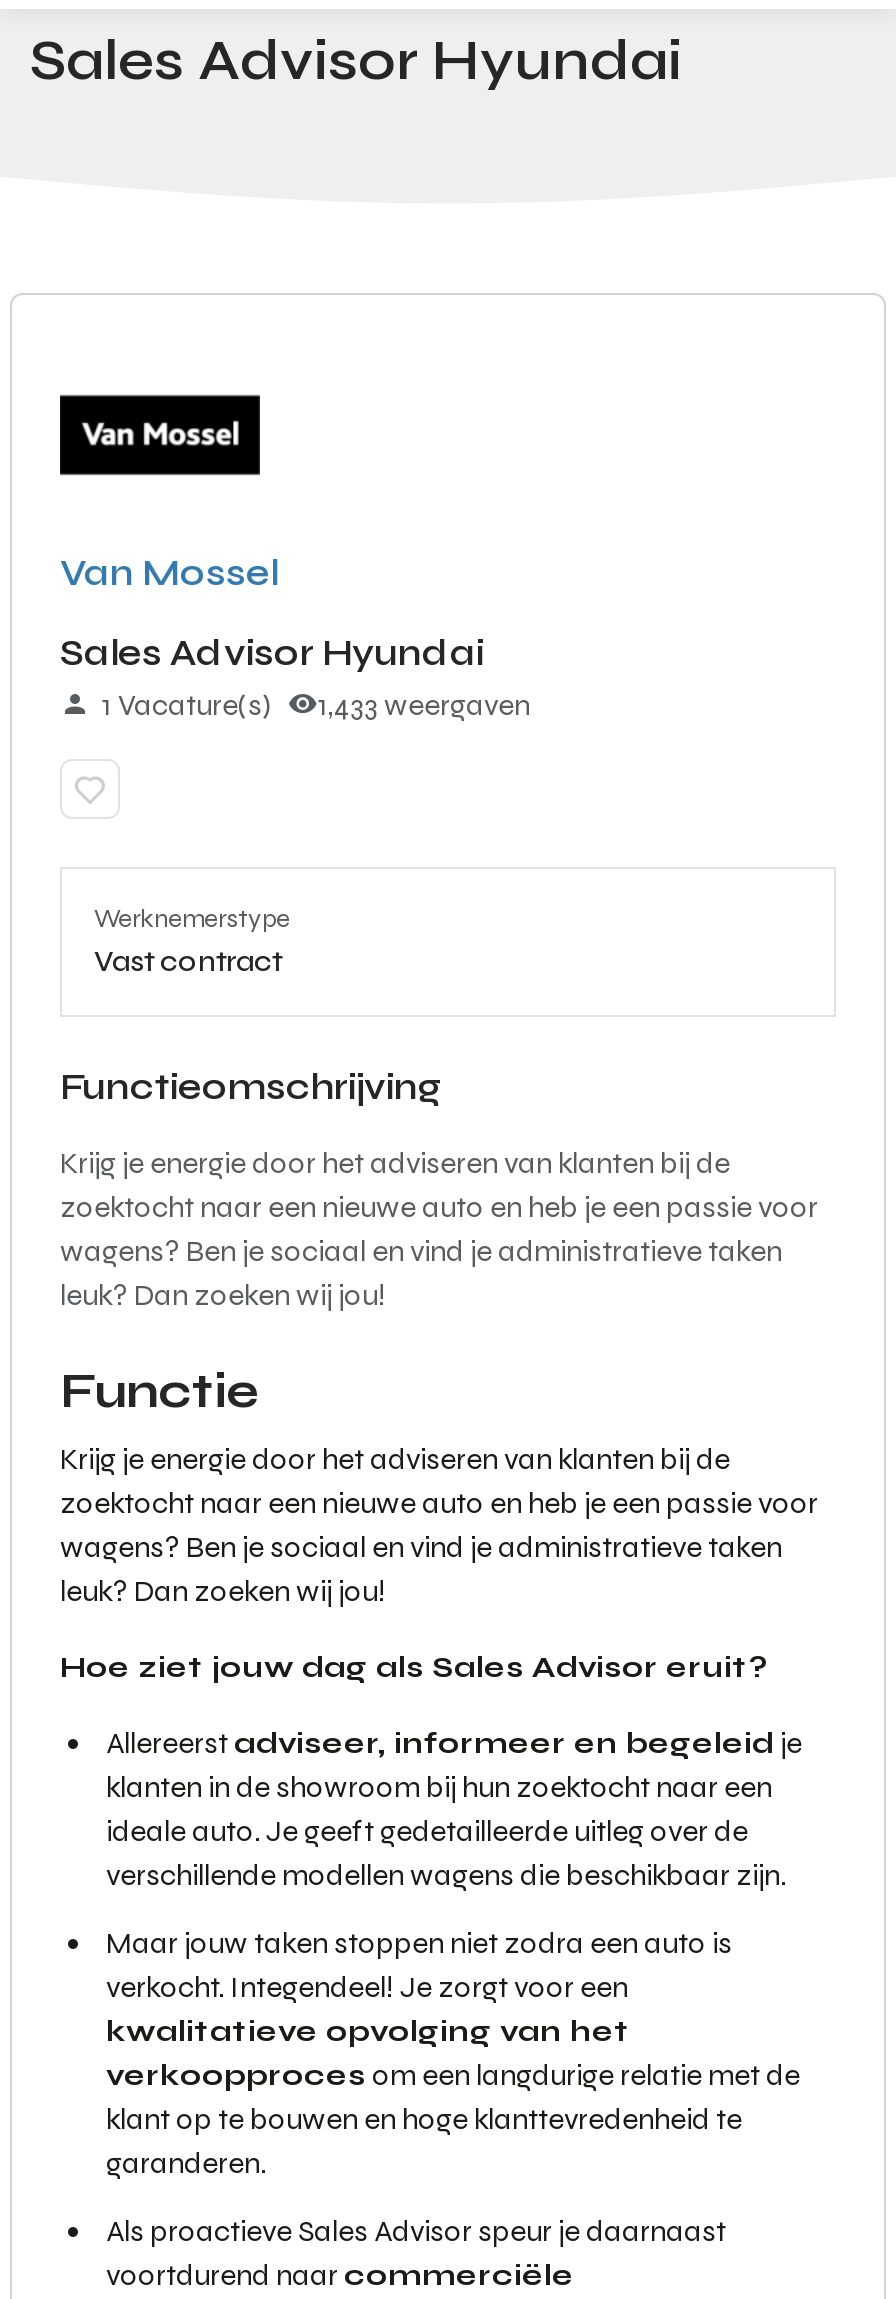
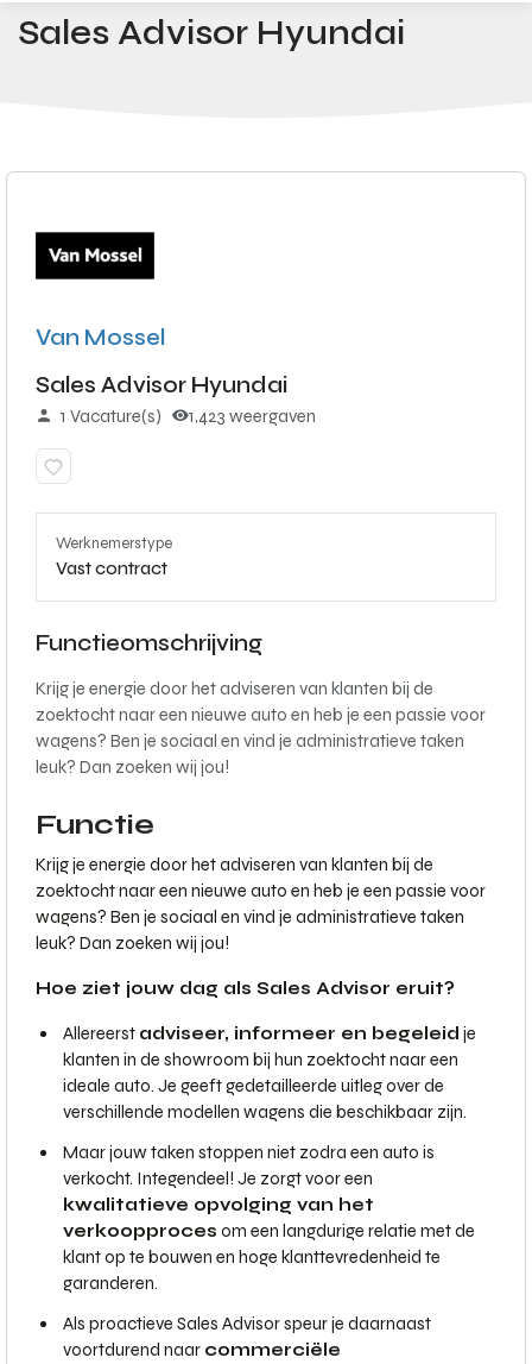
[102,687,530,723] 1 Vacature(s) 1,433 weergaven -> [61,406,316,427] 1 Vacature(s) 1,423 weergaven

